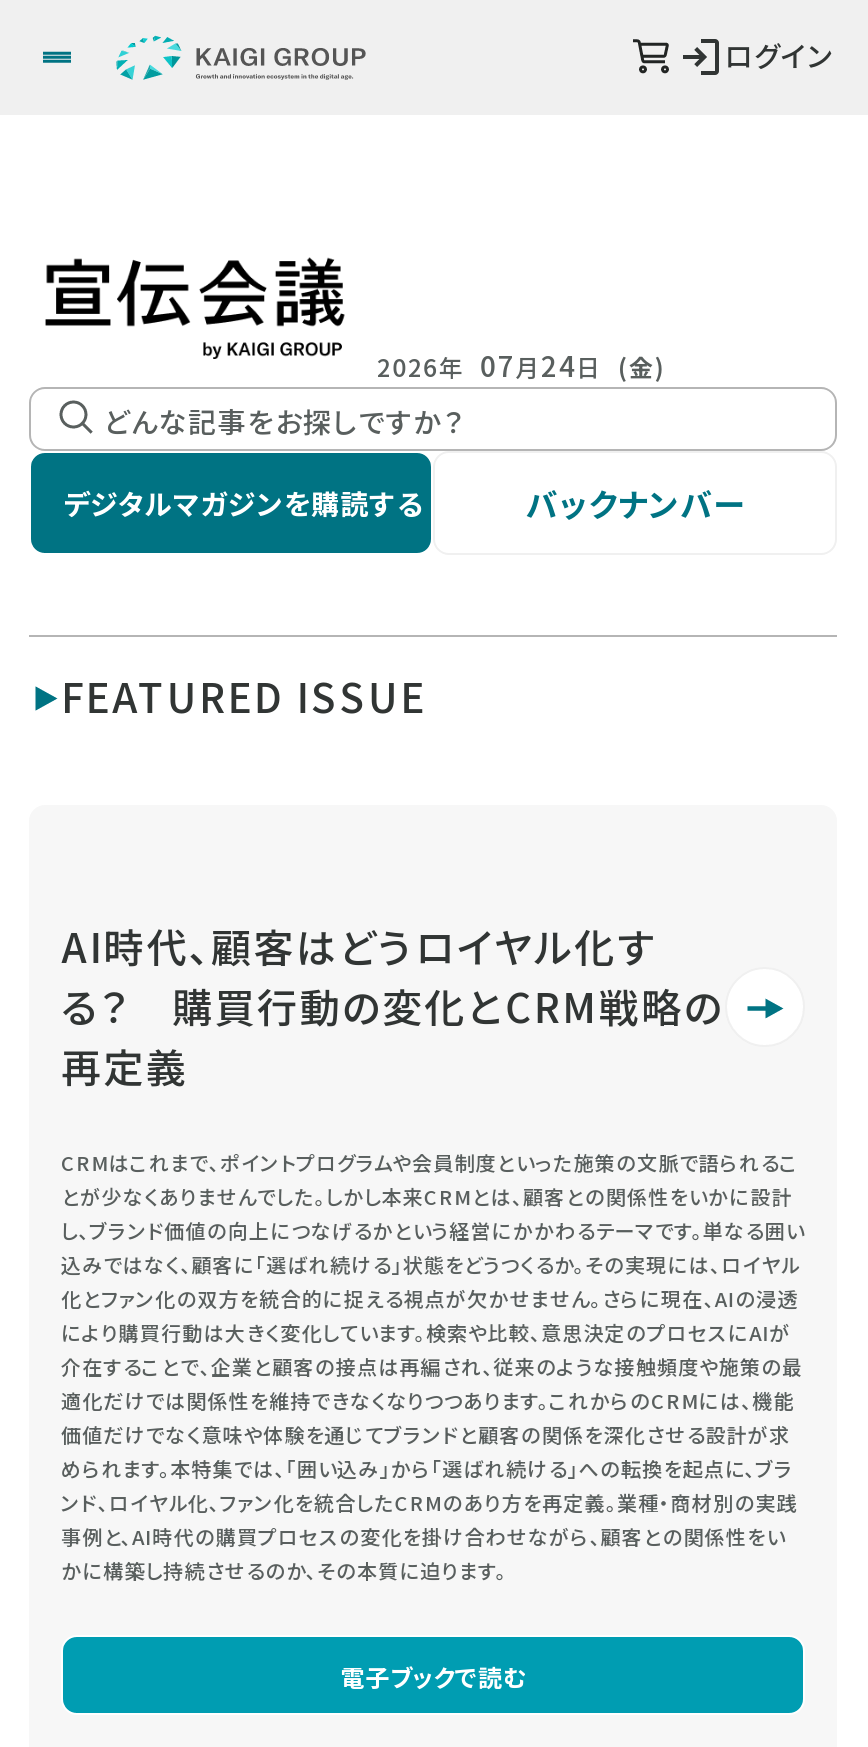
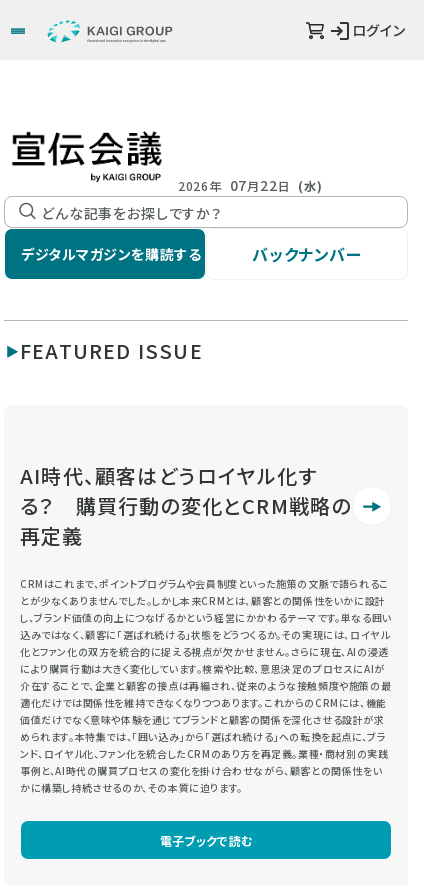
[377,345,666,385] 2026年 07月24日 (金) -> [178,175,323,195] 2026年 07月22日 (水)

